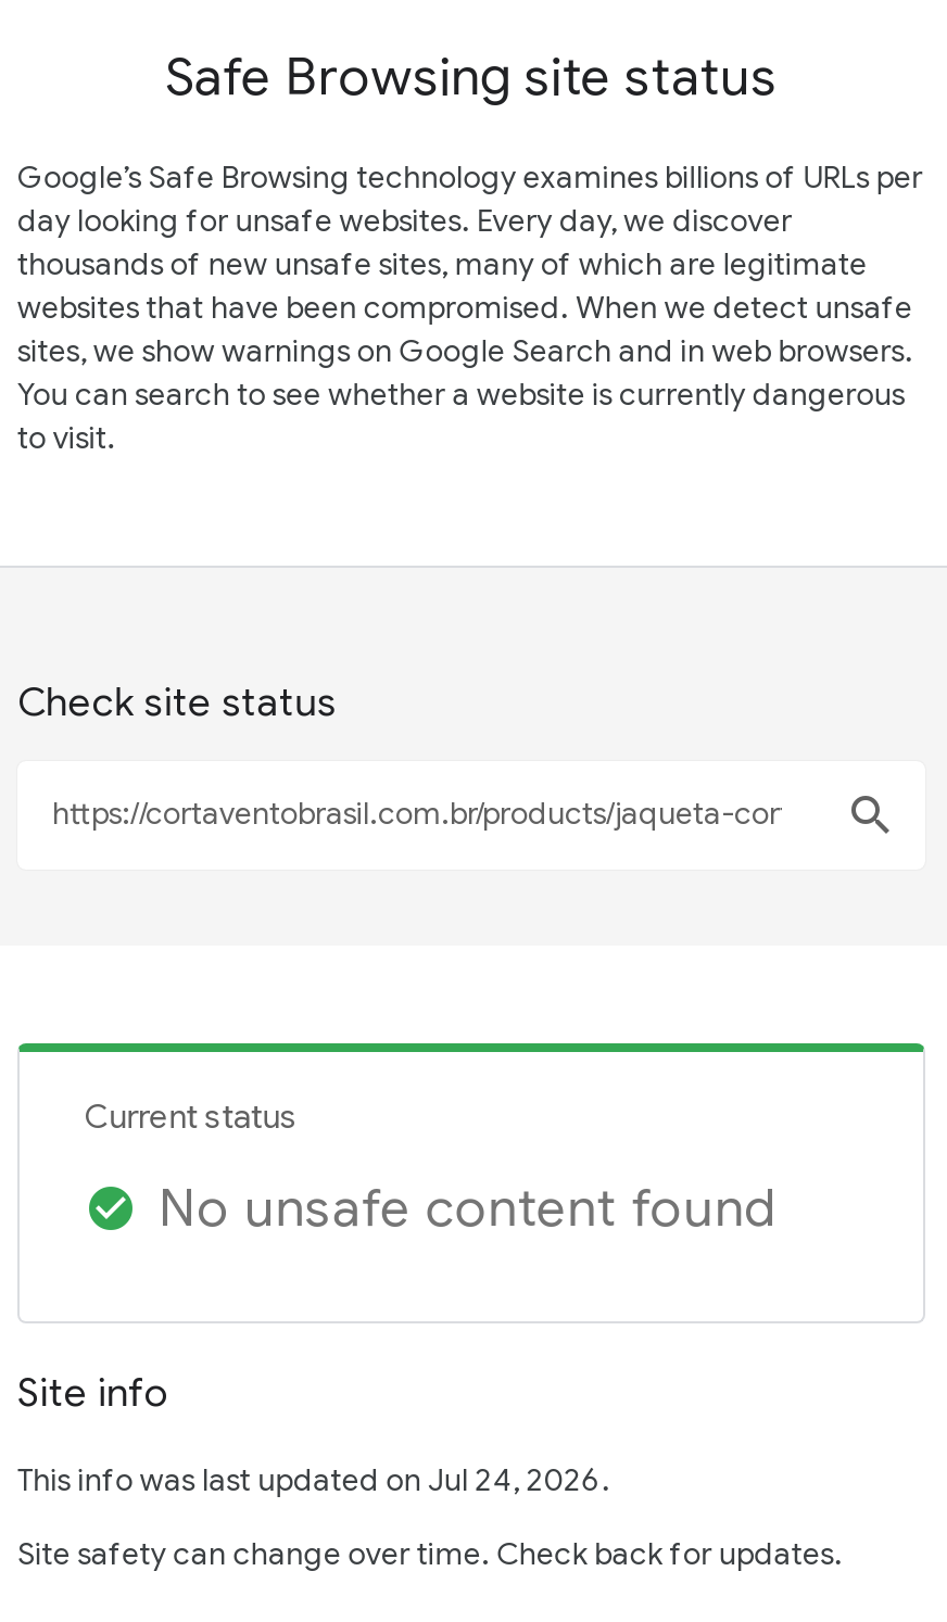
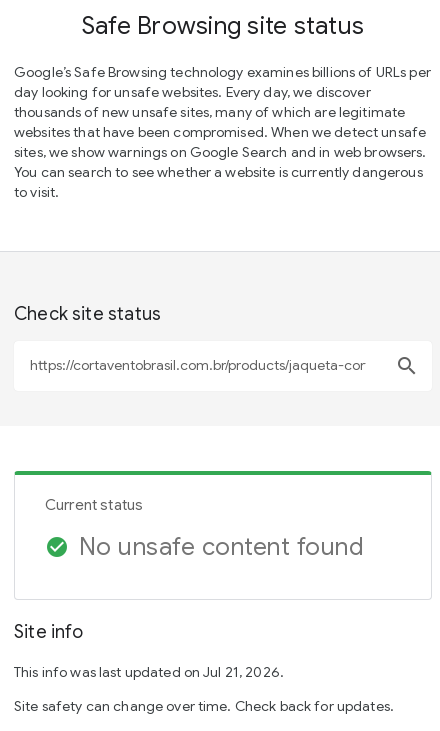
[17,1460,610,1499] This info was last updated on Jul 24, 2026. -> [14,663,284,681] This info was last updated on Jul 21, 2026.

